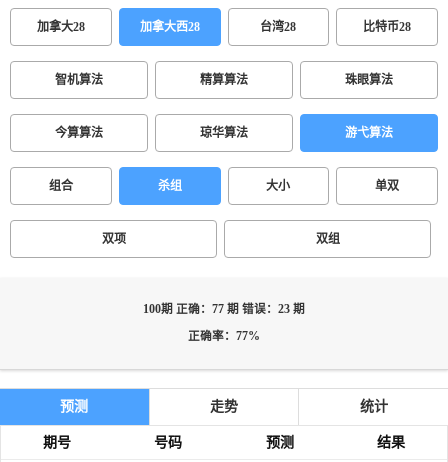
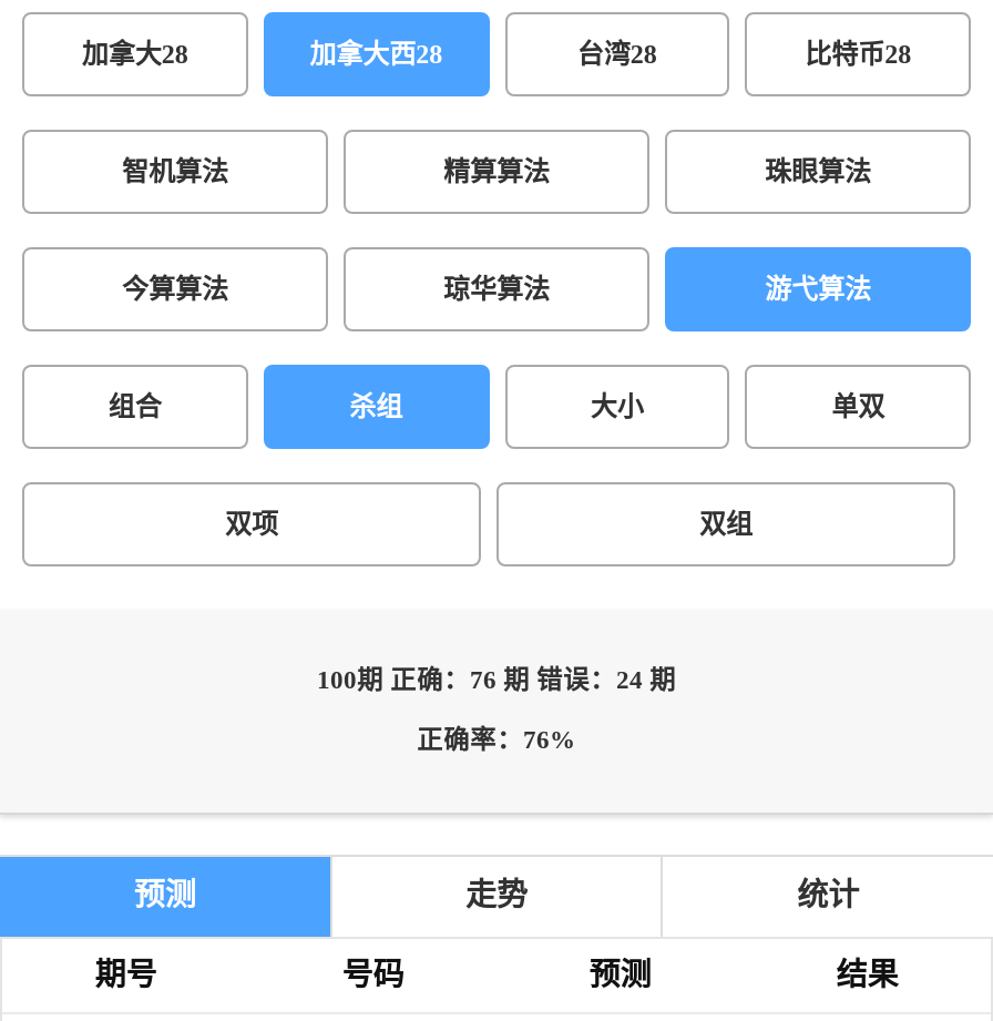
[143,303,305,316] 100期 正确：77 期 错误：23 期 -> [317,666,676,695] 100期 正确：76 期 错误：24 期
[188,330,260,343] 正确率：77% -> [417,726,576,755] 正确率：76%

